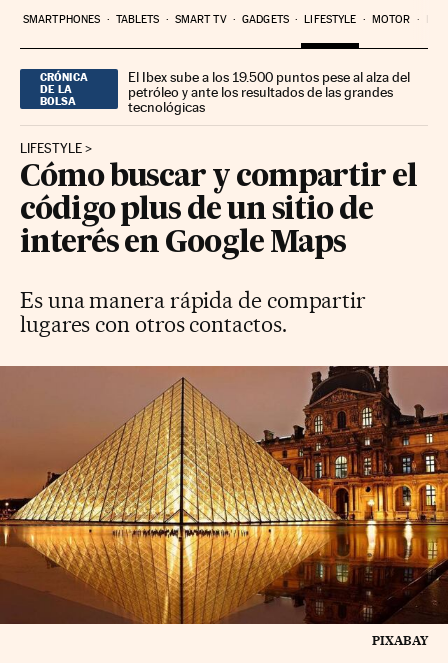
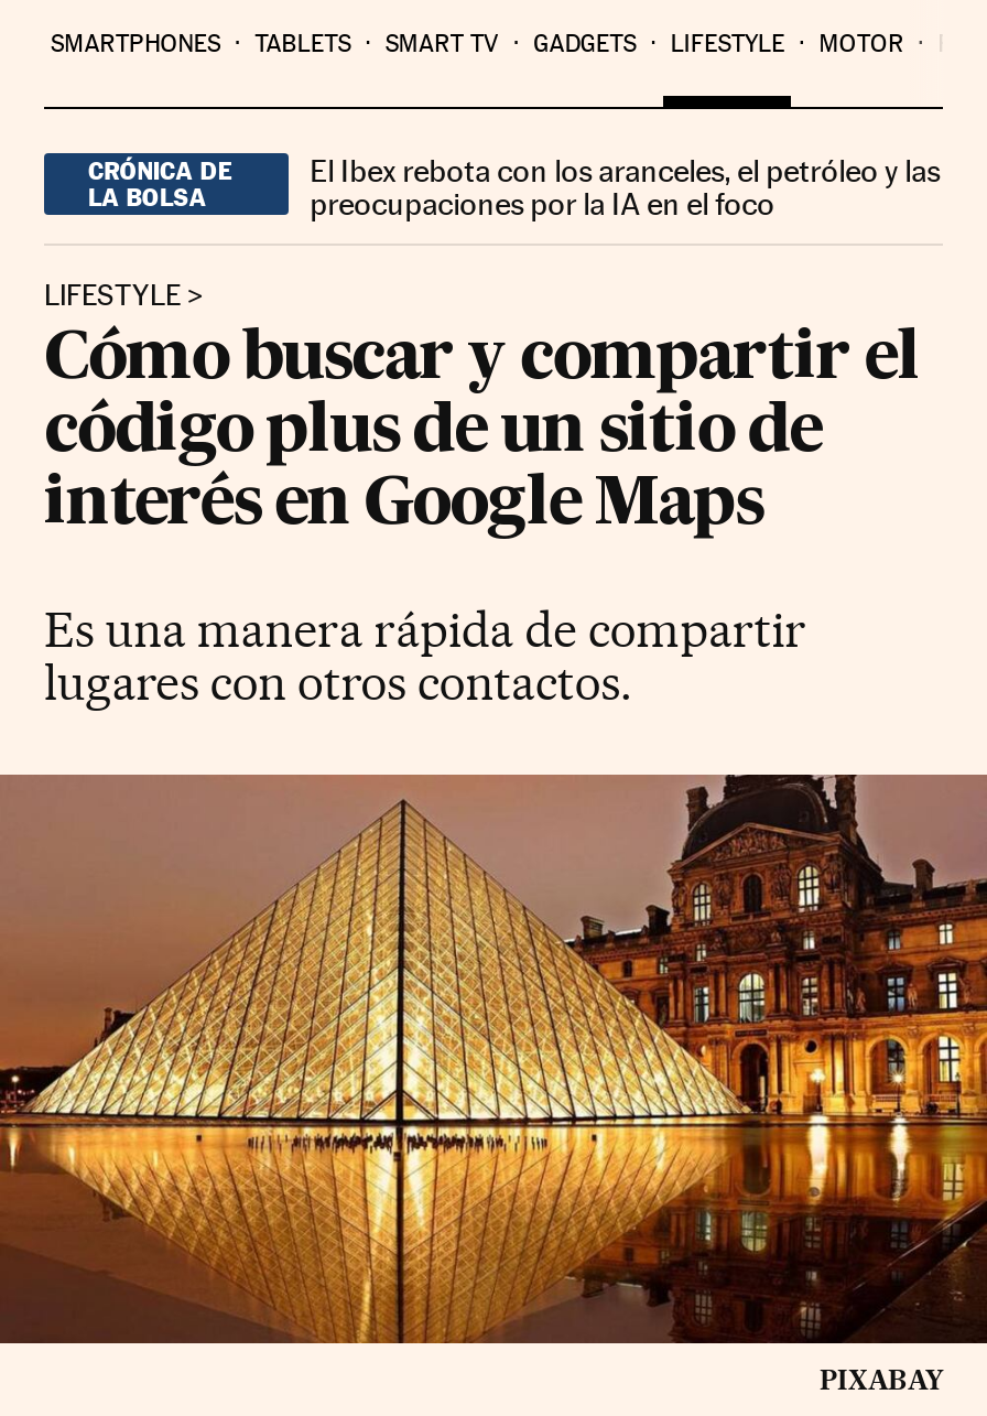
[128,69,410,115] El Ibex sube a los 19.500 puntos pese al alza del | petróleo y ante los resultados de las grandes | tecnológicas -> [310,152,940,221] El Ibex rebota con los aranceles, el petróleo y las | preocupaciones por la IA en el foco

